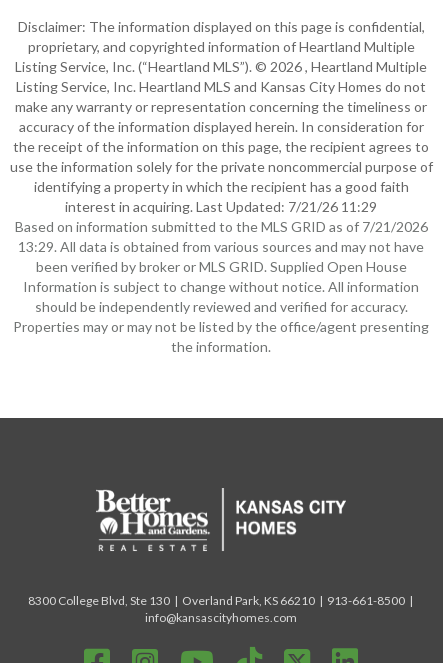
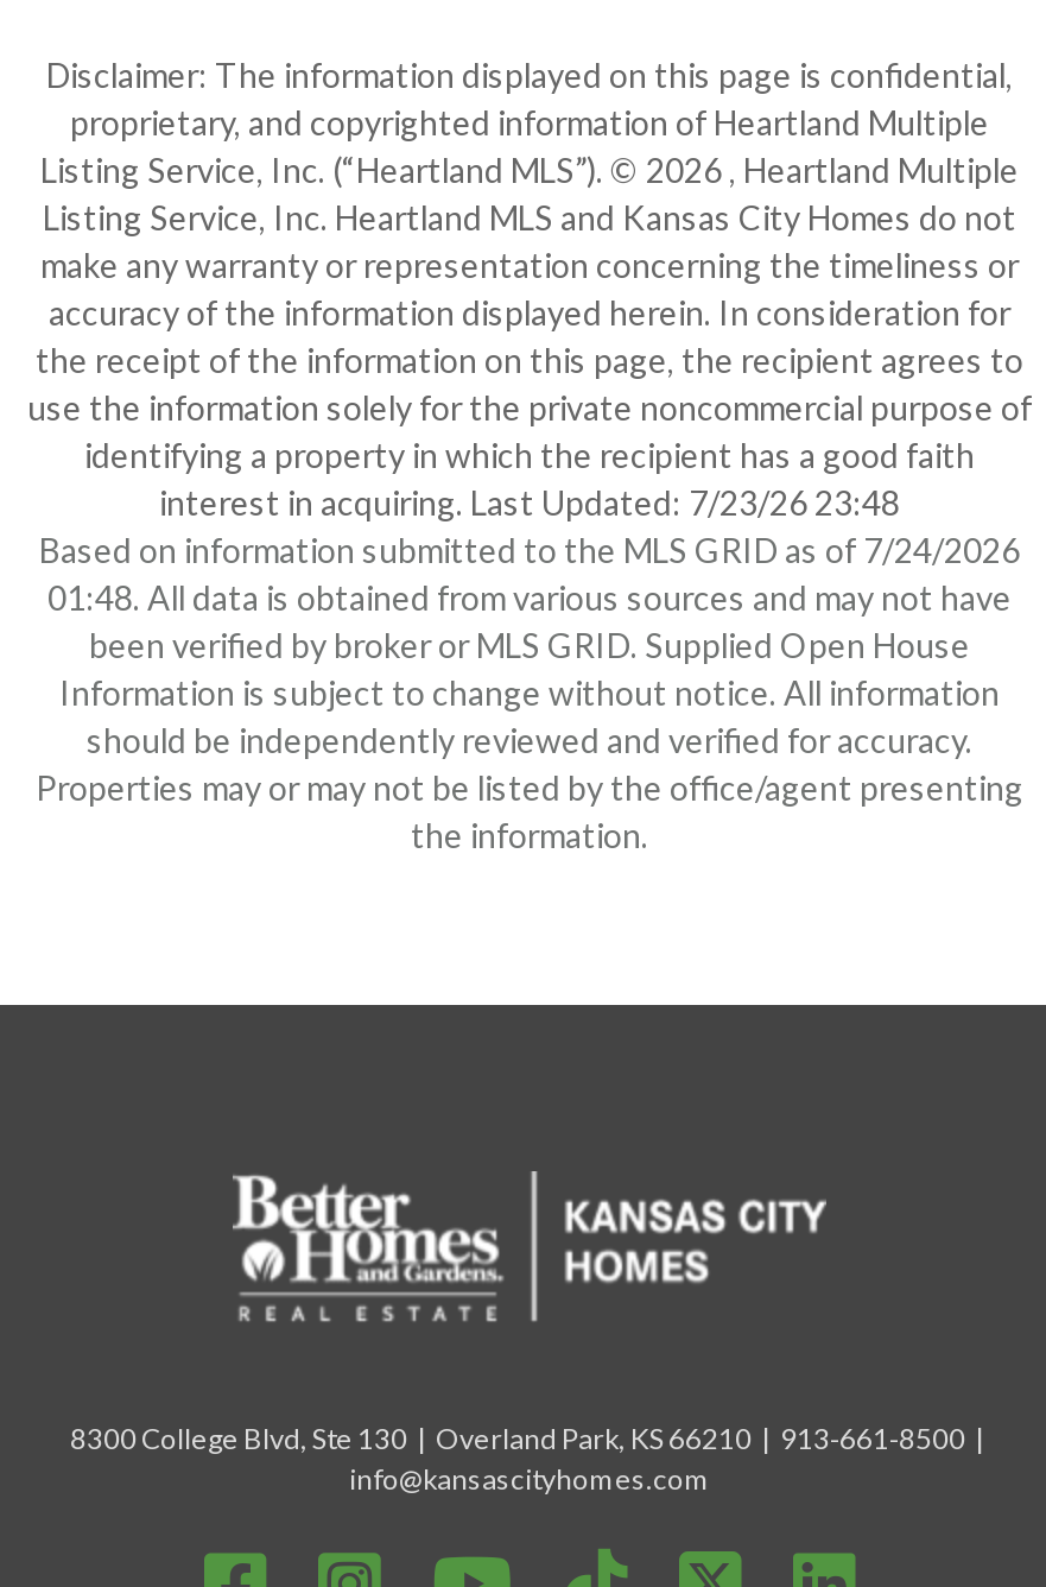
[65,198,377,215] interest in acquiring. Last Updated: 7/21/26 11:29 -> [159,482,900,523] interest in acquiring. Last Updated: 7/23/26 23:48
[14,218,427,235] Based on information submitted to the MLS GRID as of 7/21/2026 -> [39,530,1020,570] Based on information submitted to the MLS GRID as of 7/24/2026
[18,238,424,255] 13:29. All data is obtained from various sources and may not have -> [47,577,1012,618] 01:48. All data is obtained from various sources and may not have

